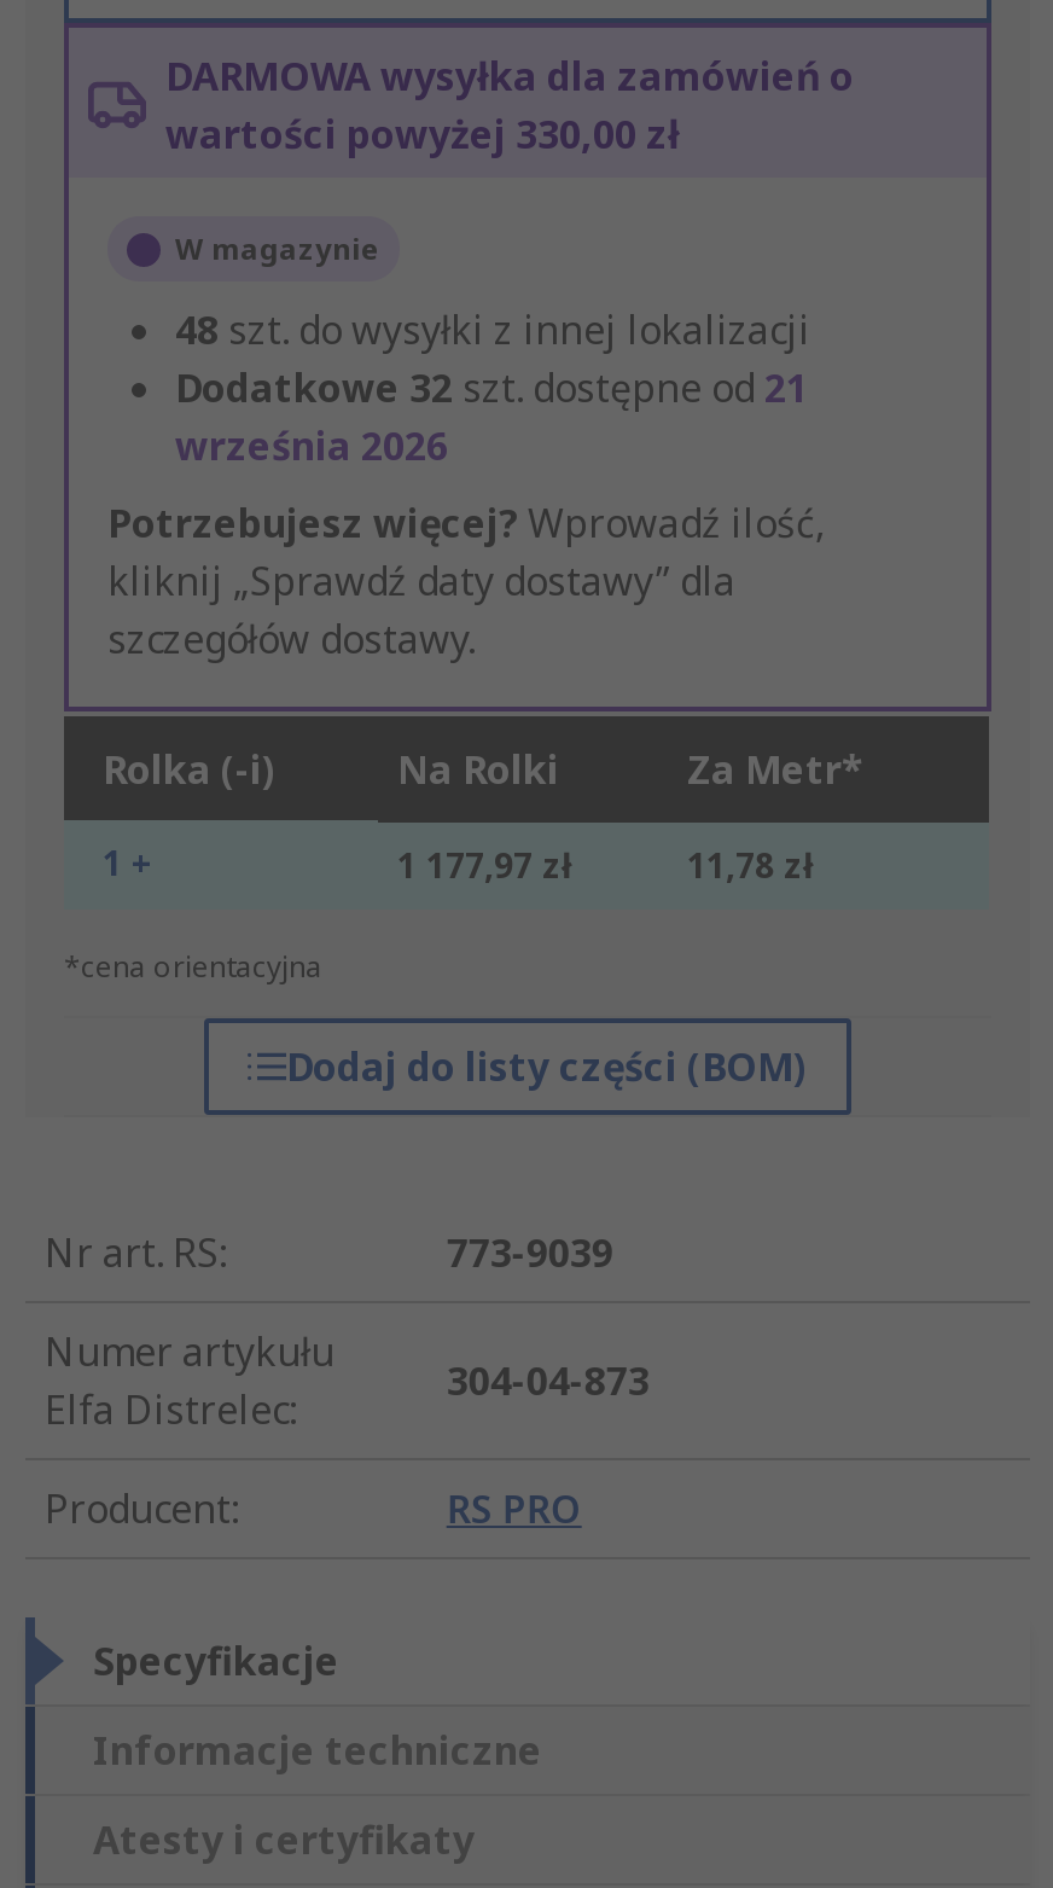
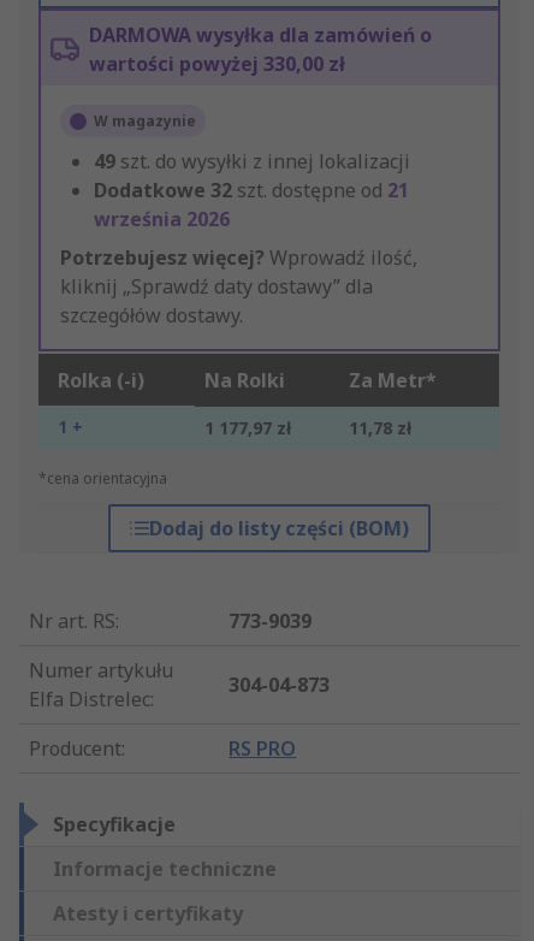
[175,304,810,358] 48 szt. do wysyłki z innej lokalizacji -> [94,149,410,175] 49 szt. do wysyłki z innej lokalizacji

